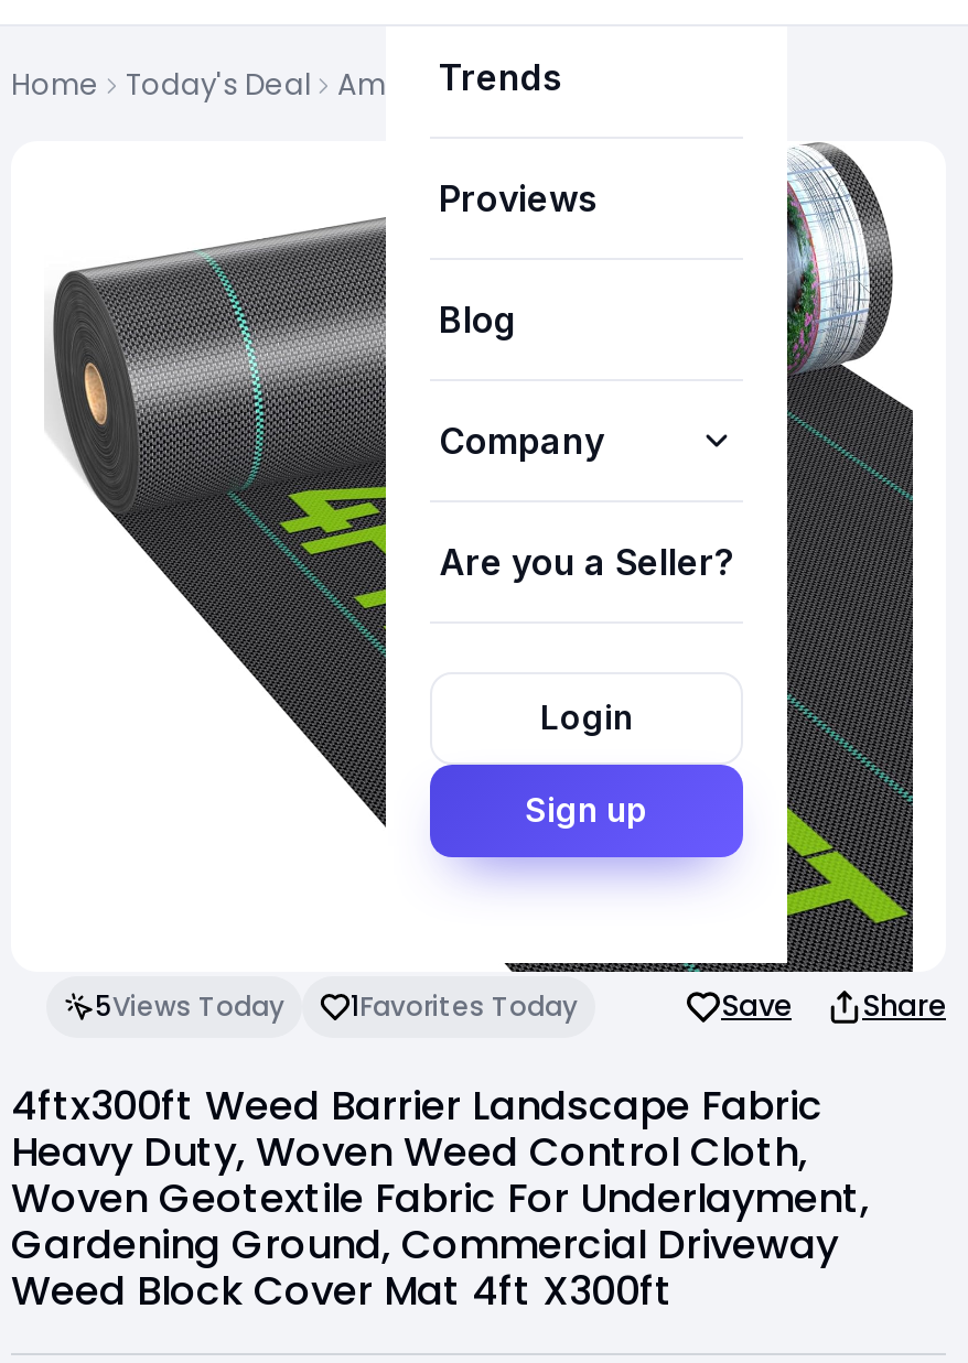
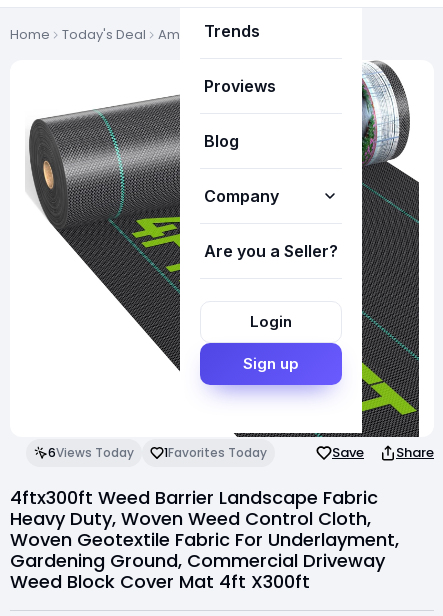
[95,987,284,1024] 5Views Today -> [48,444,134,461] 6Views Today

